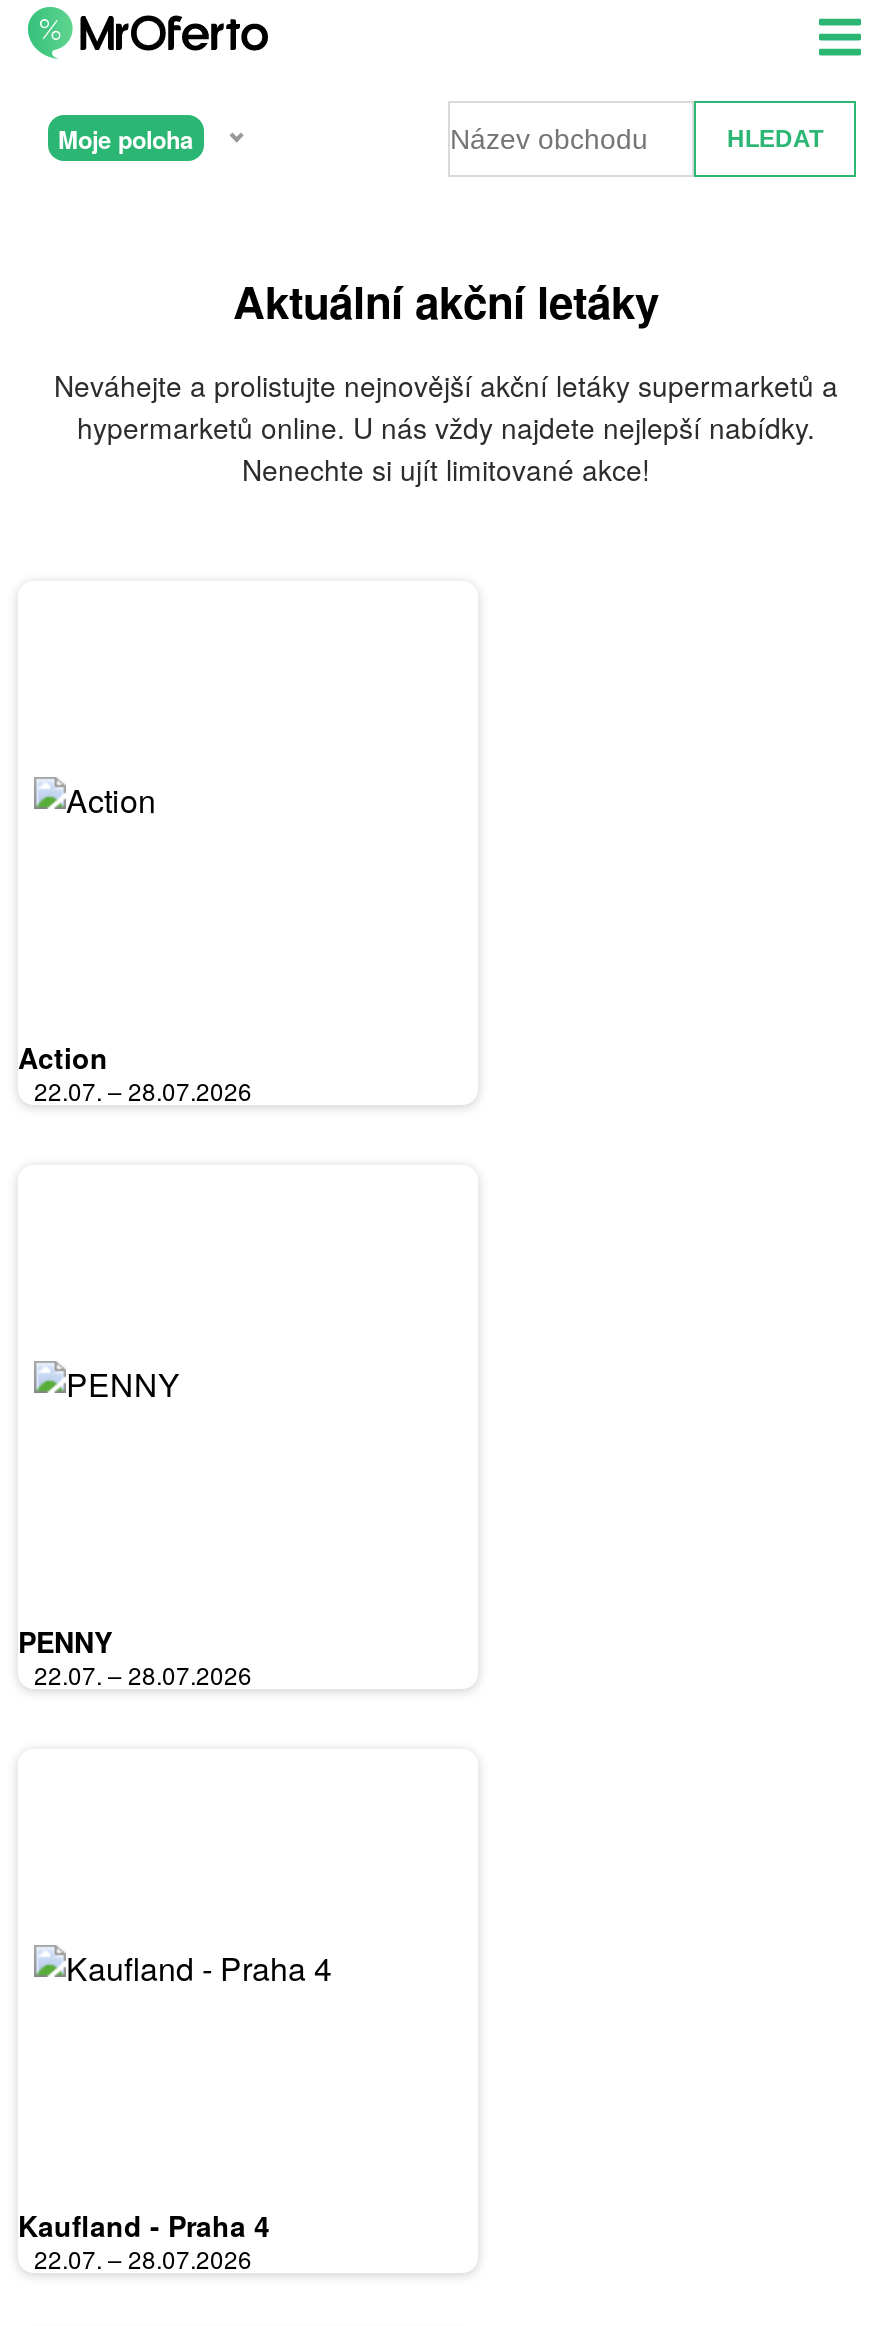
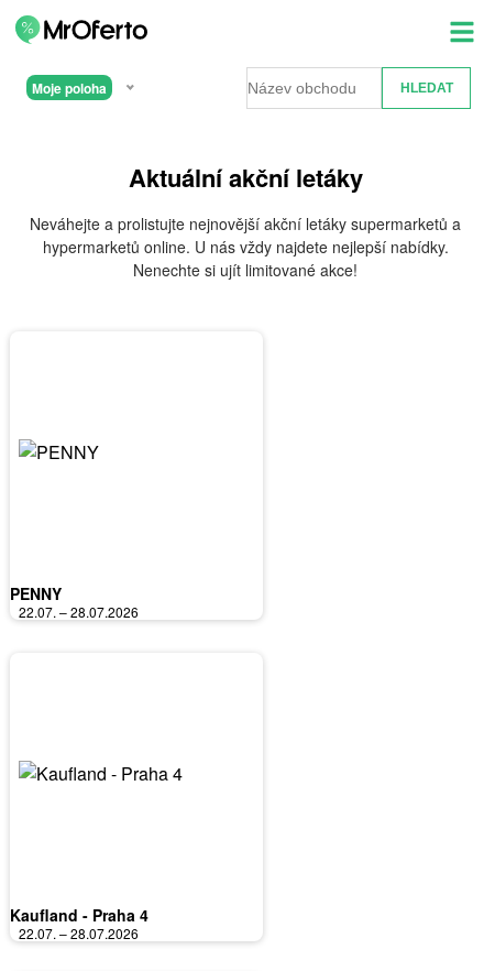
[18,1037,252,1107] Action | 22.07. – 28.07.2026 -> none

